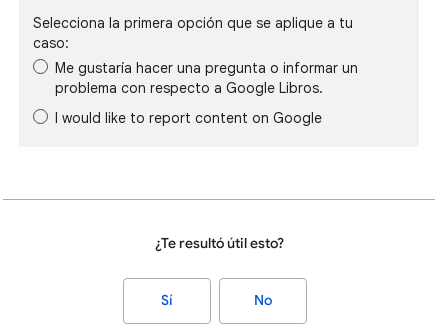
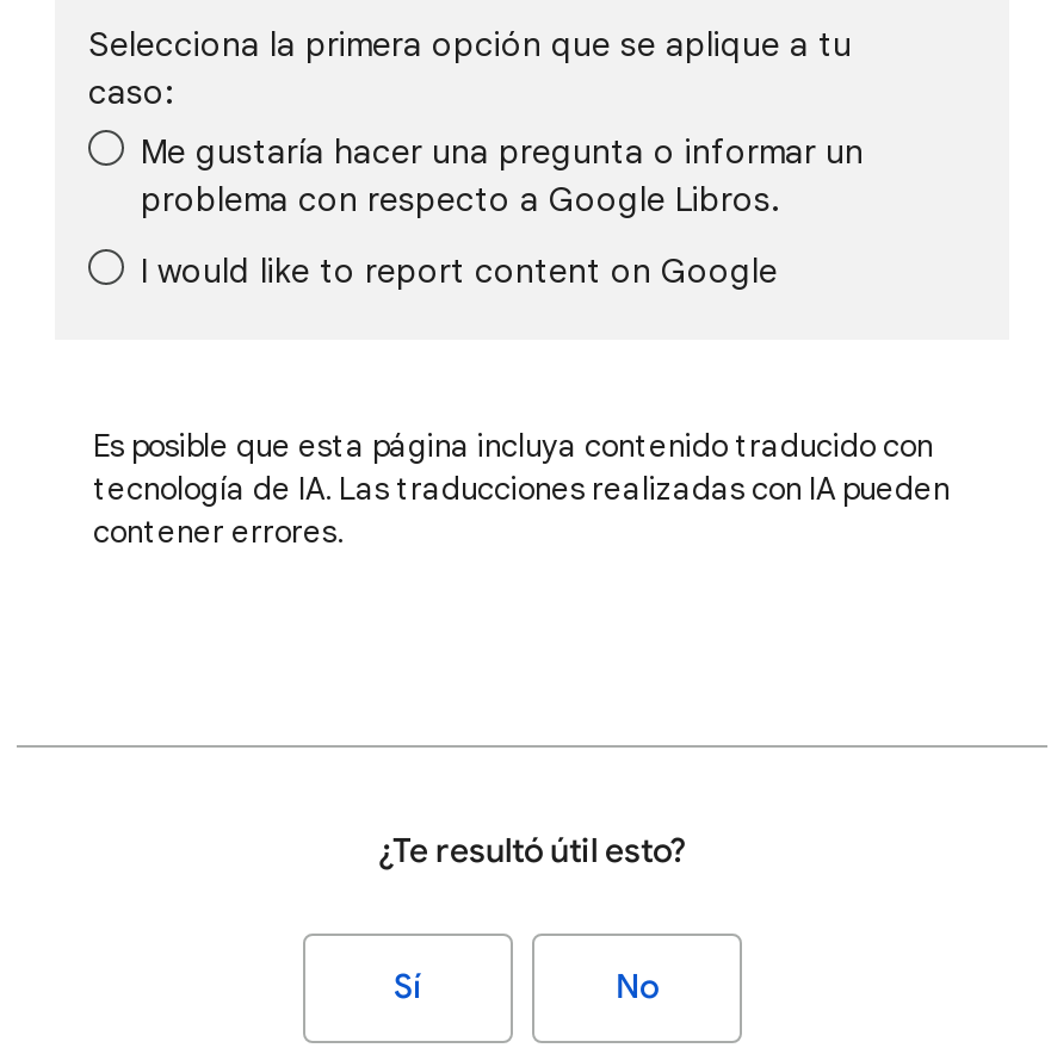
none -> [93,426,950,552] Es posible que esta página incluya contenido traducido con | tecnología de IA. Las traducciones realizadas con IA pueden | contener errores.

